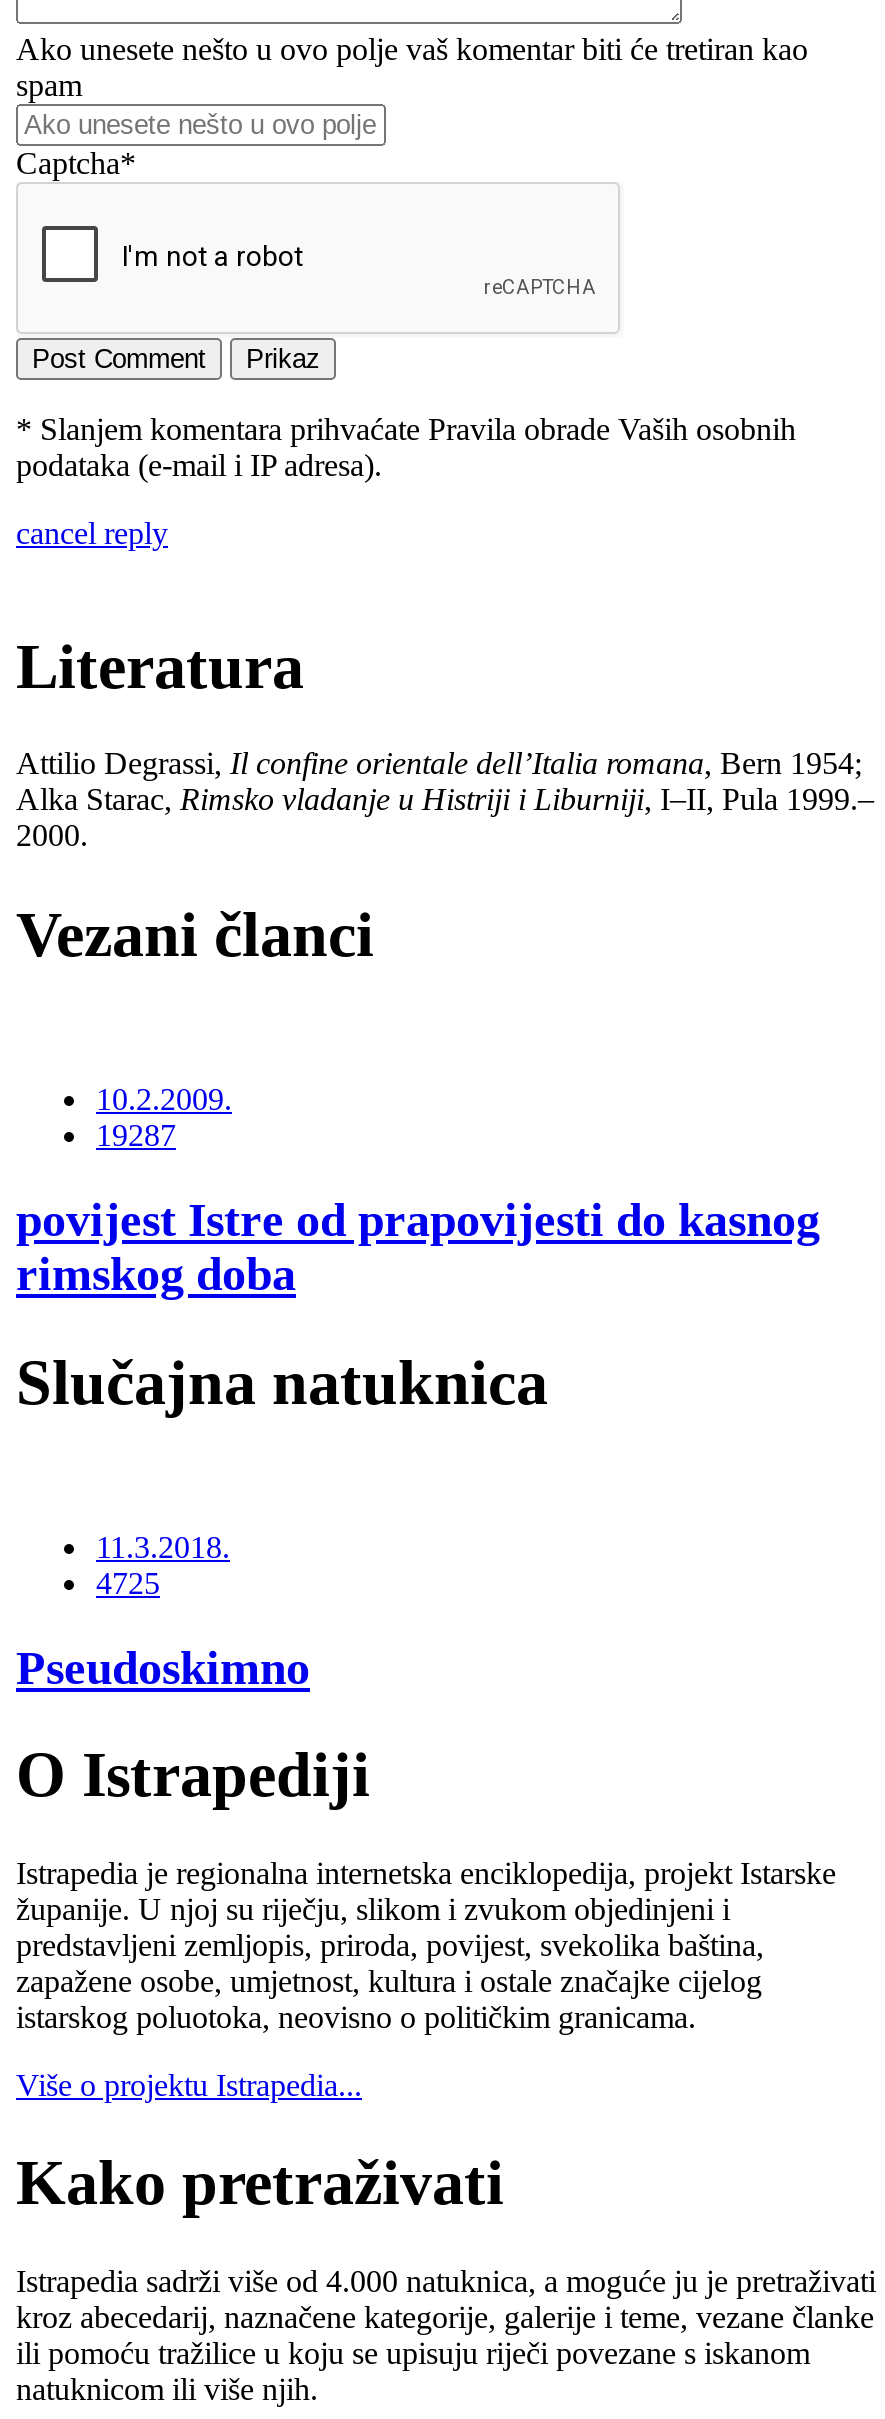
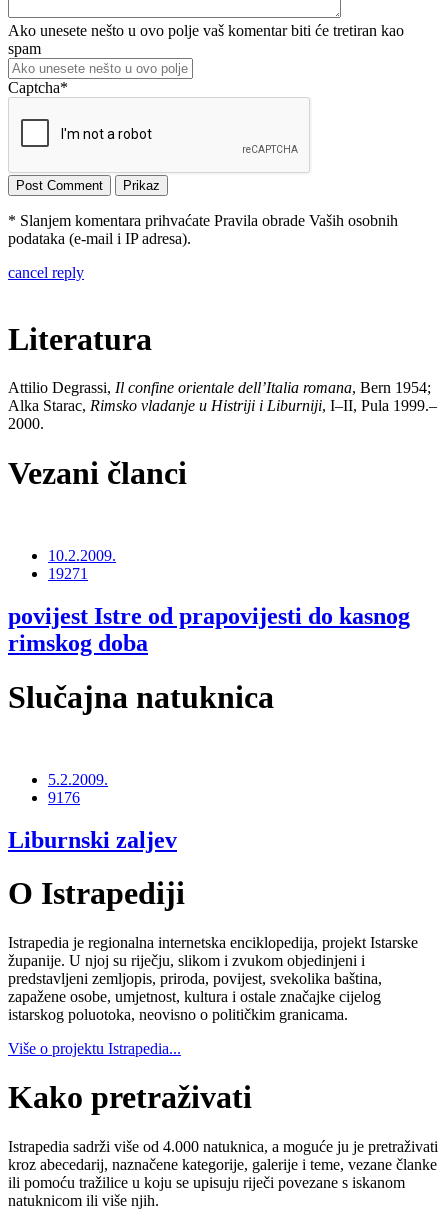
[96,1119,176,1153] 19287 -> [48,565,88,582] 19271
[96,1530,230,1600] 11.3.2018. | 4725 -> [48,771,108,806] 5.2.2009. | 9176
[16,1642,310,1694] Pseudoskimno -> [8,827,177,853] Liburnski zaljev

